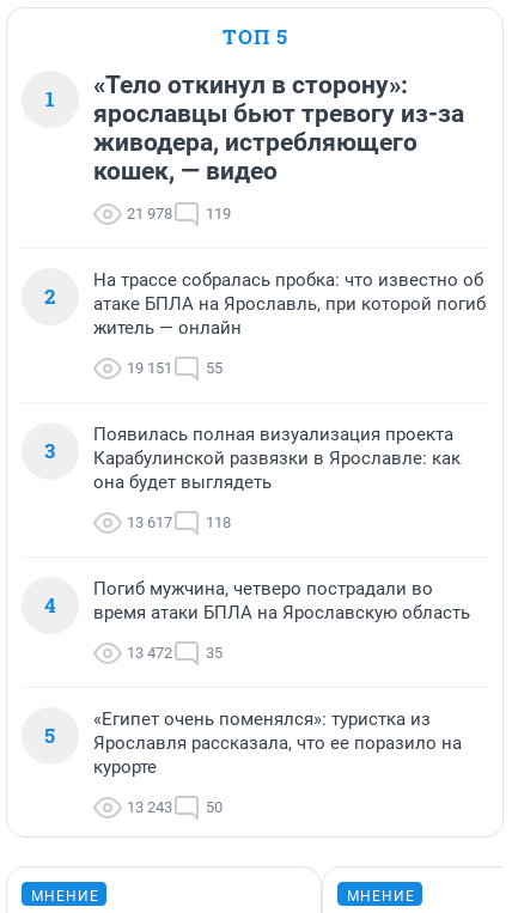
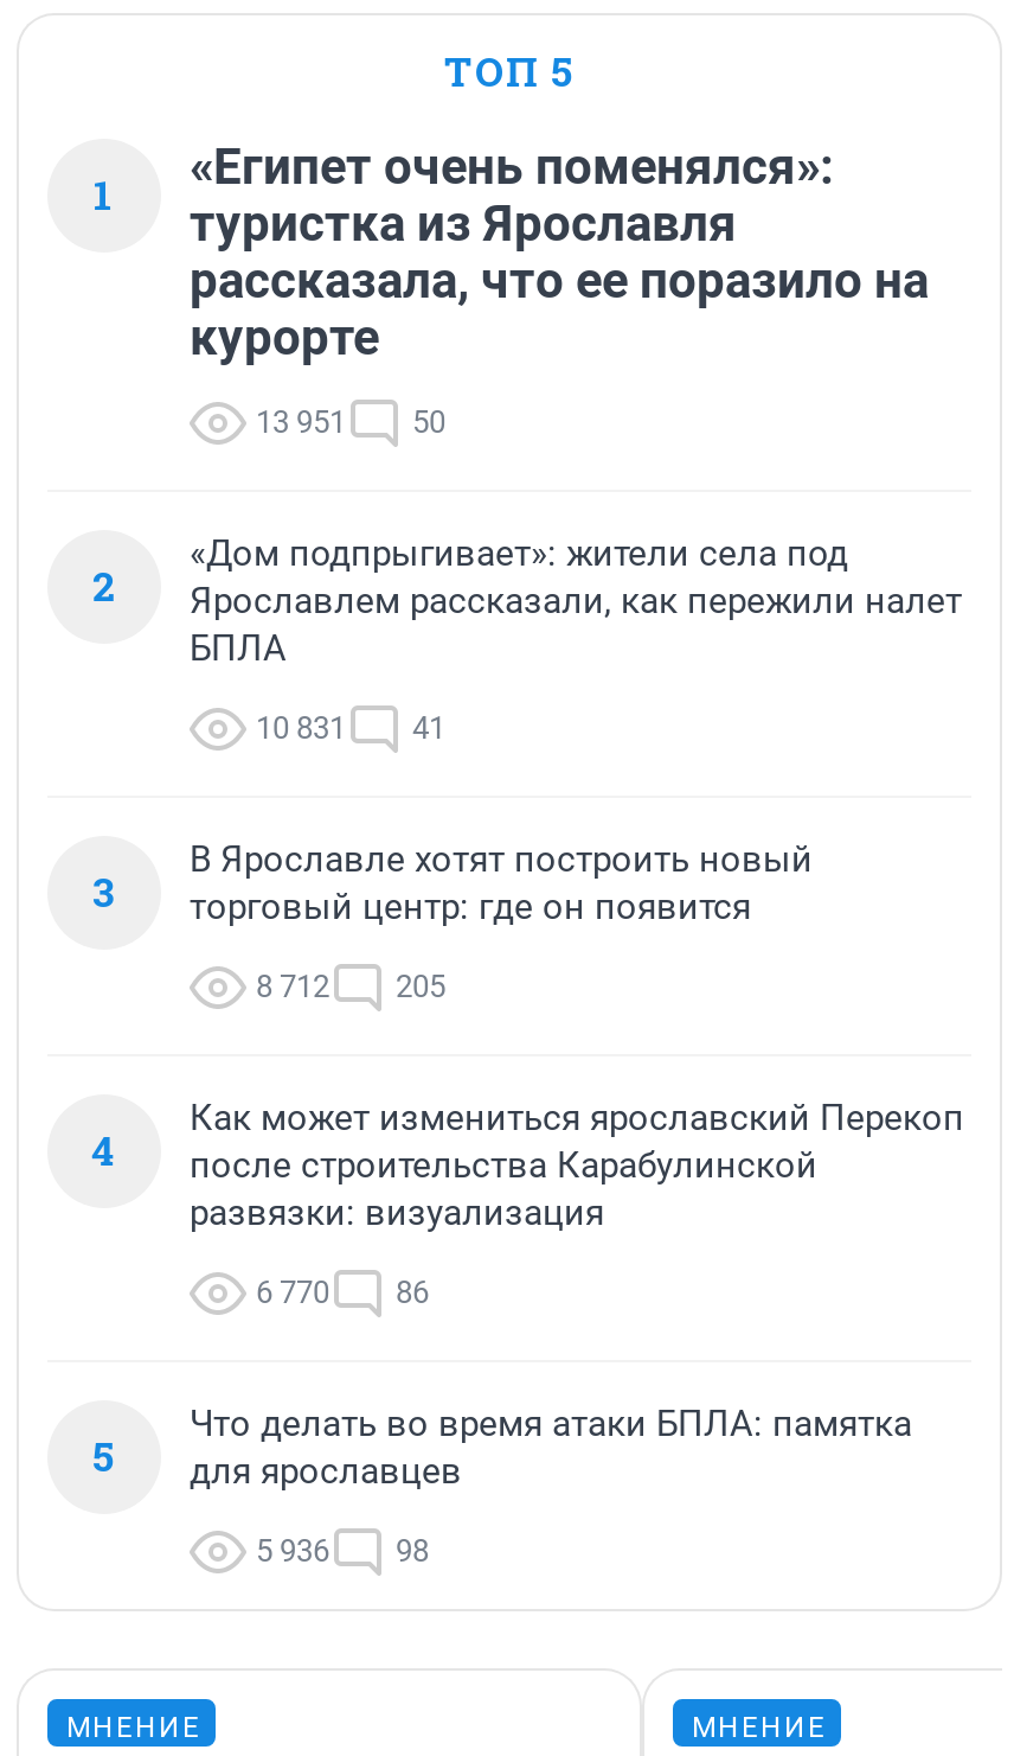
[93,71,464,186] «Тело откинул в сторону»: | ярославцы бьют тревогу из-за | живодера, истребляющего | кошек, — видео -> [190,139,929,367] «Египет очень поменялся»: | туристка из Ярославля | рассказала, что ее поразило на | курорте
[127,205,231,223] 21 978 | 119 -> [256,405,445,440] 13 951 | 50
[93,269,486,339] На трассе собралась пробка: что известно об | атаке БПЛА на Ярославль, при которой погиб | житель — онлайн -> [190,533,962,670] «Дом подпрыгивает»: жители села под | Ярославлем рассказали, как пережили налет | БПЛА
[127,359,223,377] 19 151 | 55 -> [256,710,445,746] 10 831 | 41
[93,424,461,493] Появилась полная визуализация проекта | Карабулинской развязки в Ярославле: как | она будет выглядеть -> [190,839,813,929] В Ярославле хотят построить новый | торговый центр: где он появится
[127,513,231,531] 13 617 | 118 -> [256,969,445,1005] 8 712 | 205
[93,578,470,624] Погиб мужчина, четверо пострадали во | время атаки БПЛА на Ярославскую область -> [190,1097,964,1235] Как может измениться ярославский Перекоп | после строительства Карабулинской | развязки: визуализация
[127,644,223,662] 13 472 | 35 -> [256,1275,429,1310] 6 770 | 86
[93,709,462,778] «Египет очень поменялся»: туристка из | Ярославля рассказала, что ее поразило на | курорте -> [190,1403,912,1493] Что делать во время атаки БПЛА: памятка | для ярославцев
[127,798,223,816] 13 243 | 50 -> [256,1533,429,1569] 5 936 | 98

